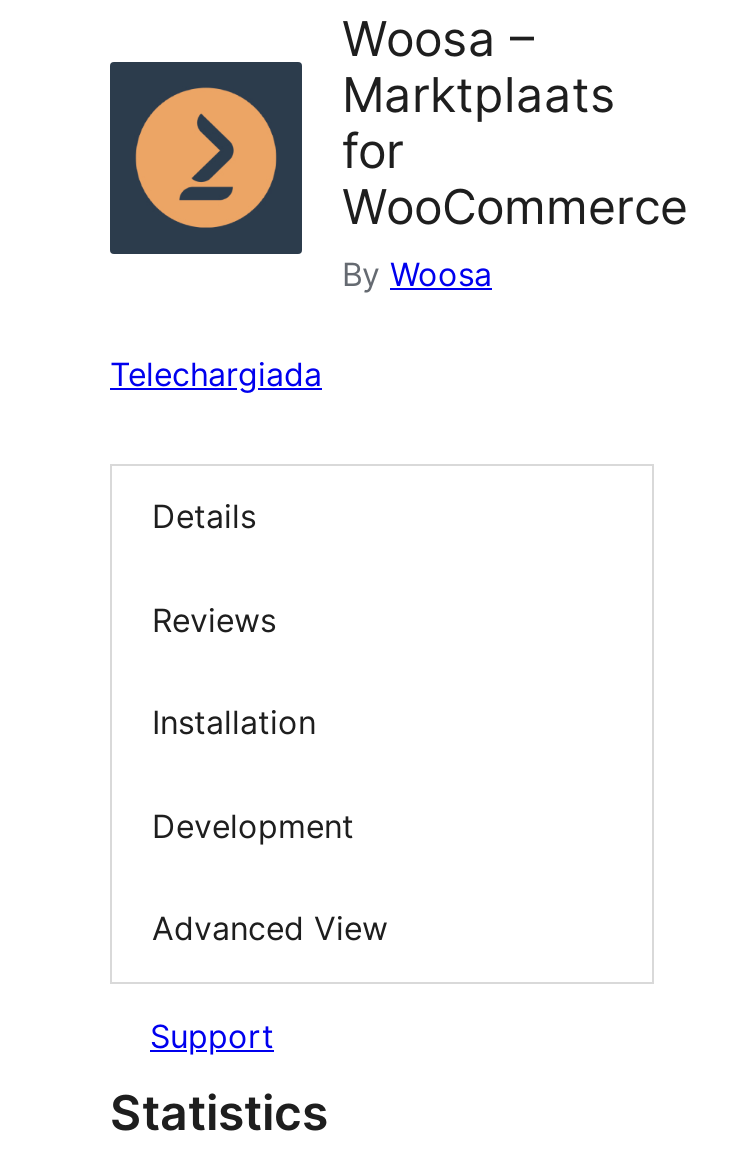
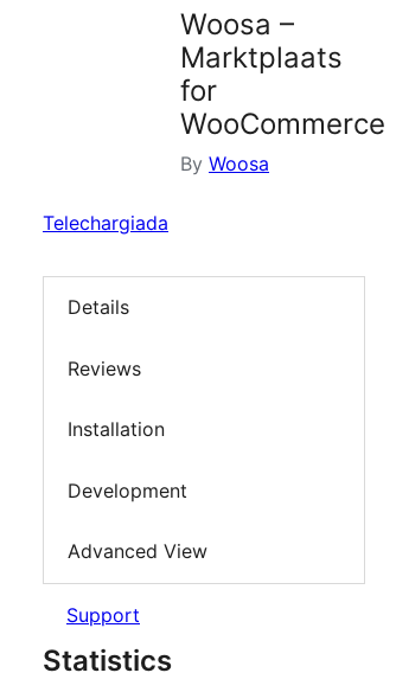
[108,60,304,256] [image] -> none

